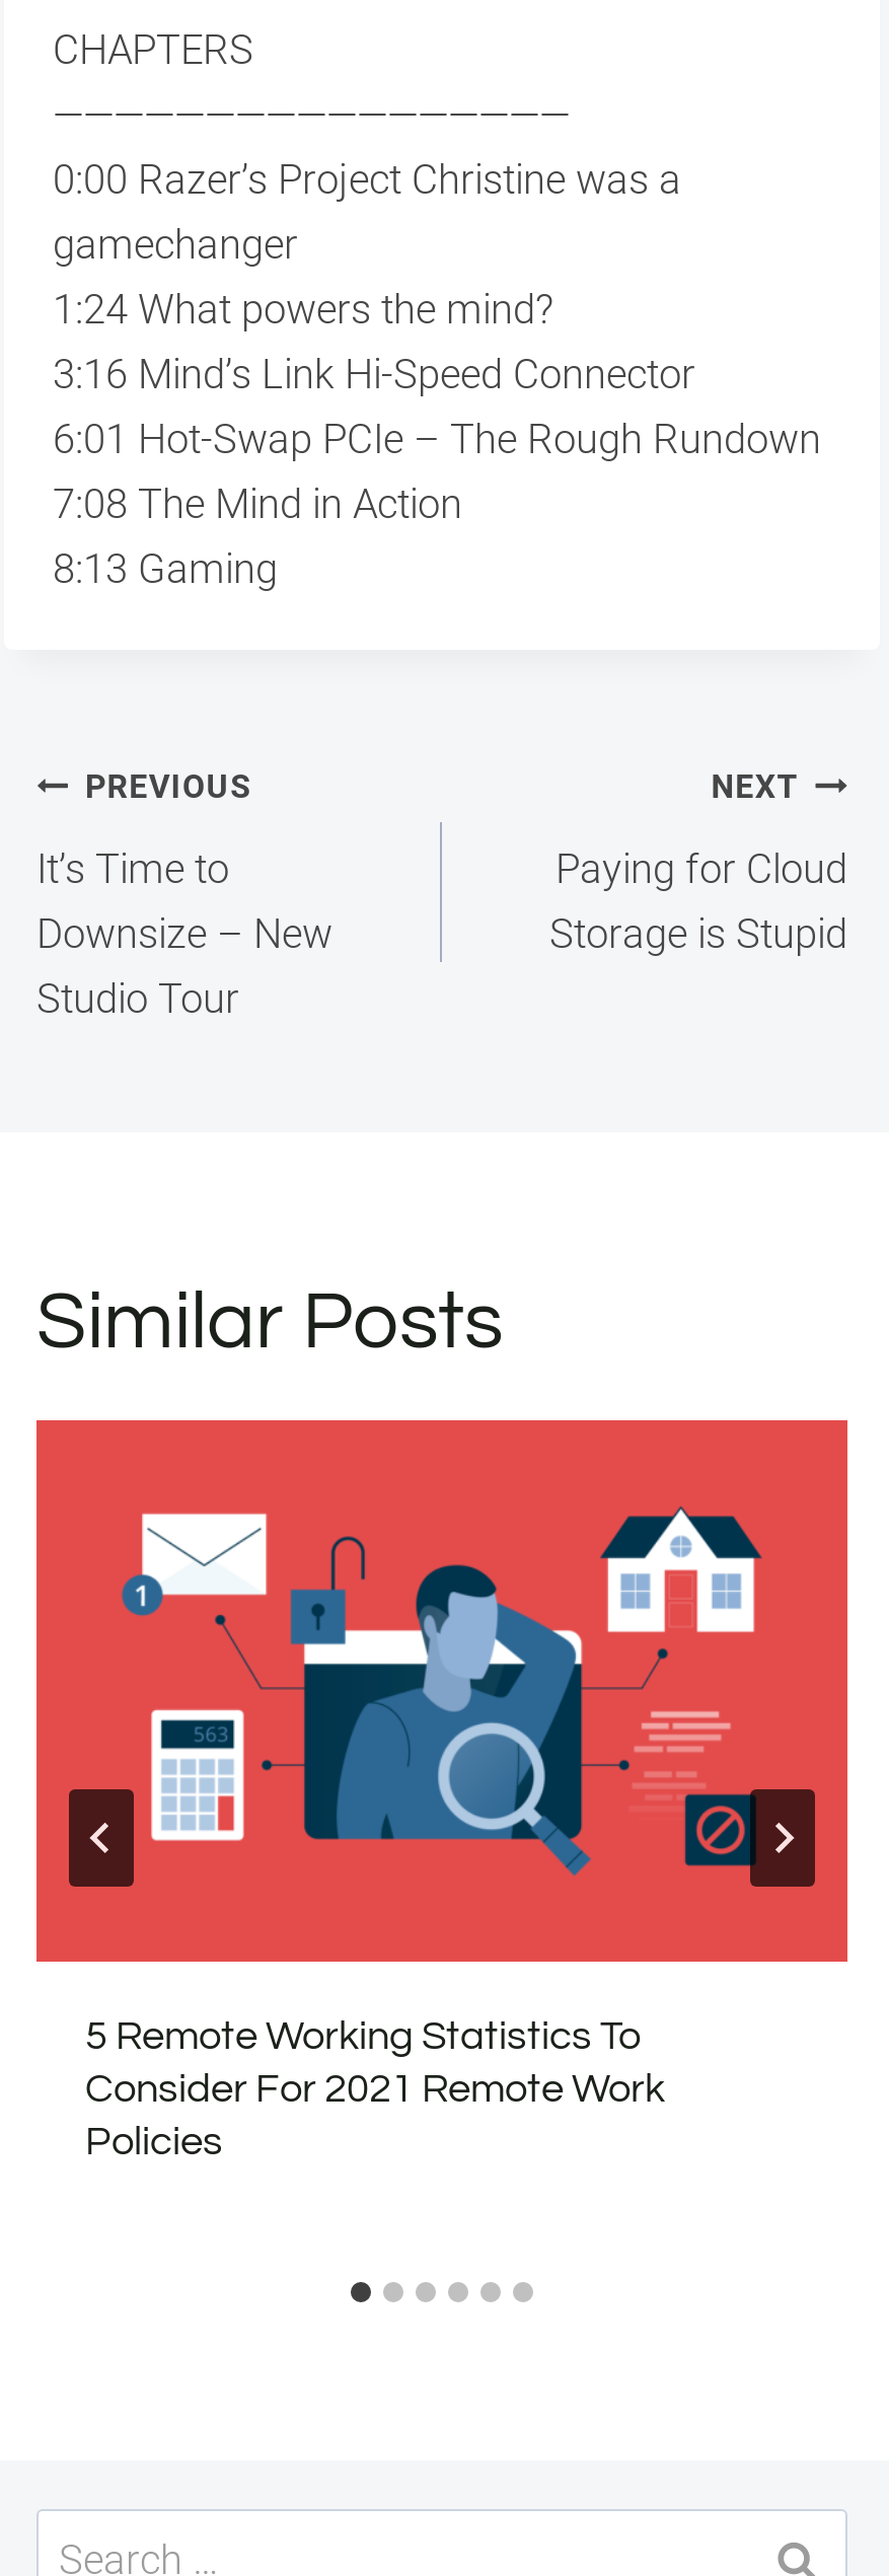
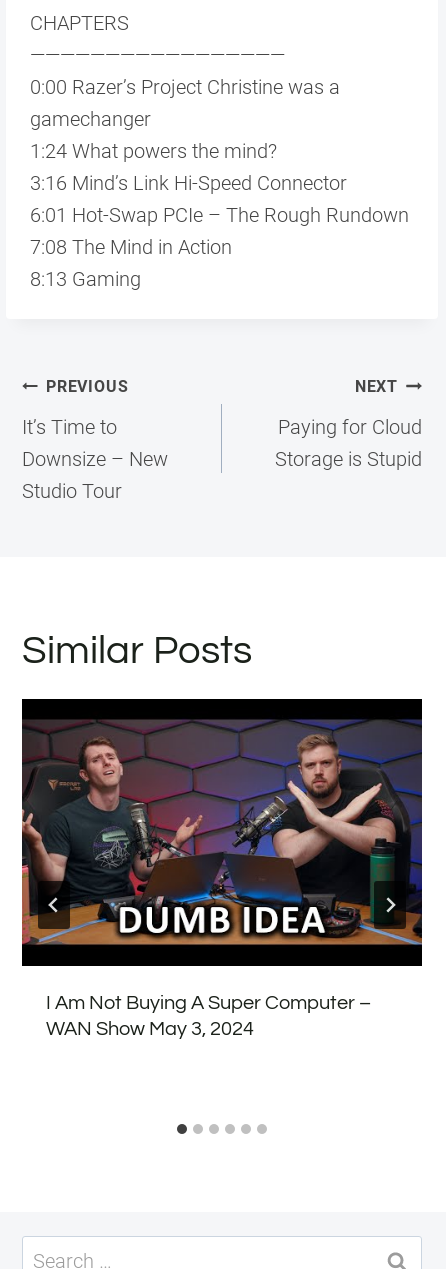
[34,1418,849,2162] [image] | 5 Remote Working Statistics To | Consider For 2021 Remote Work | Policies -> [21,698,423,1039] [image] | I Am Not Buying A Super Computer – | WAN Show May 3, 2024

